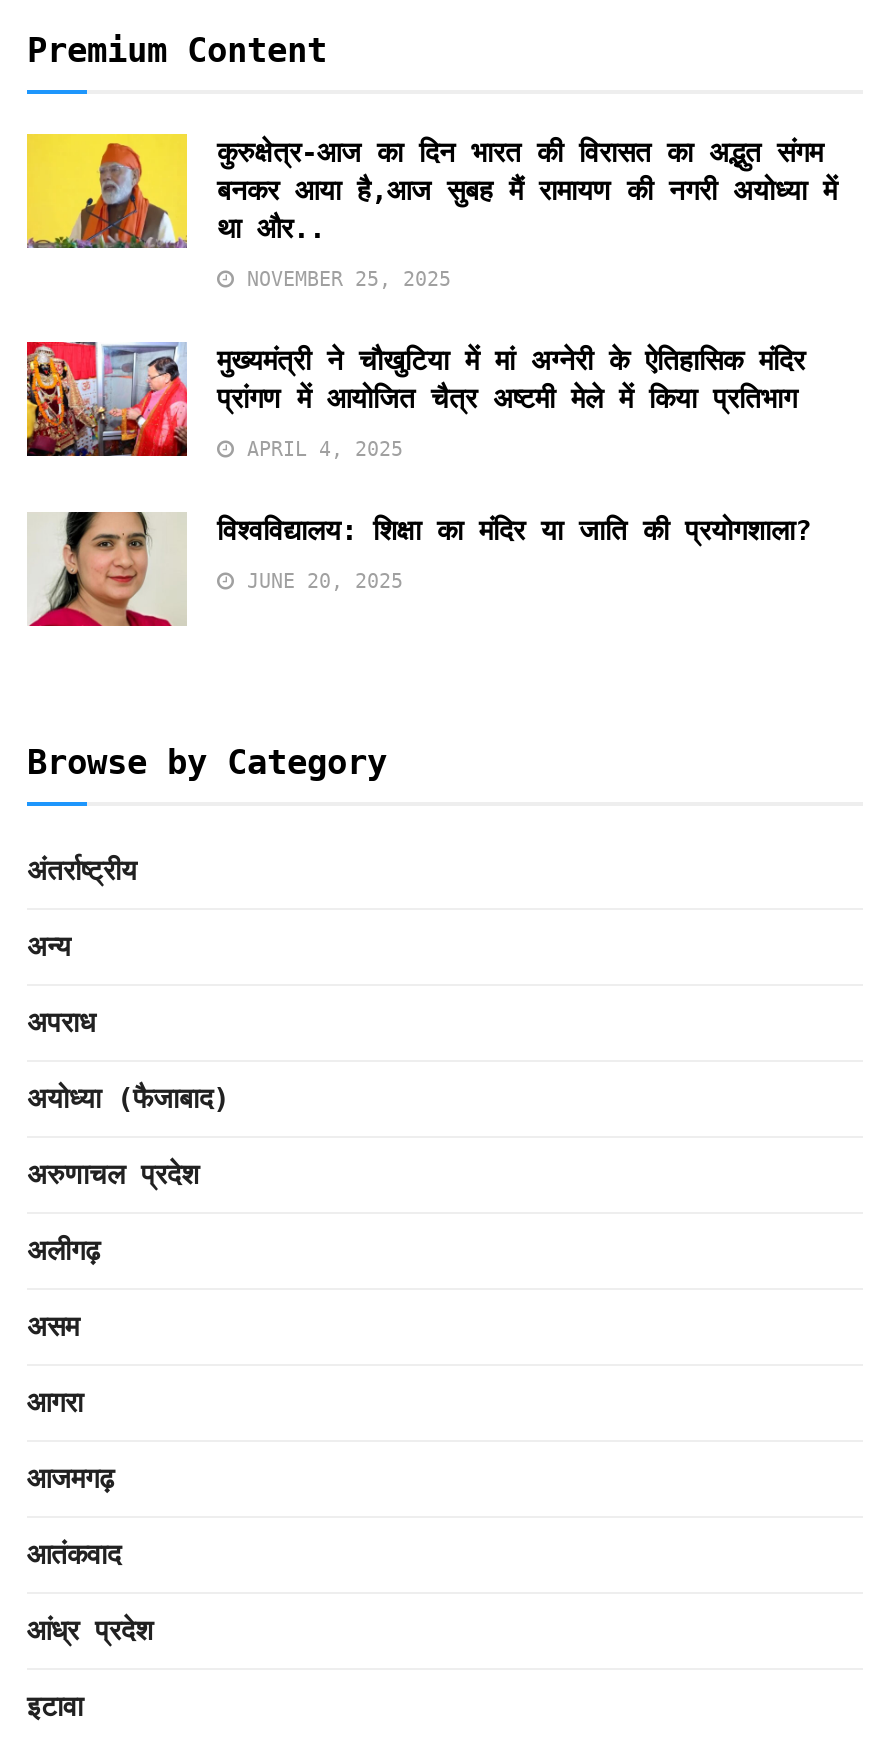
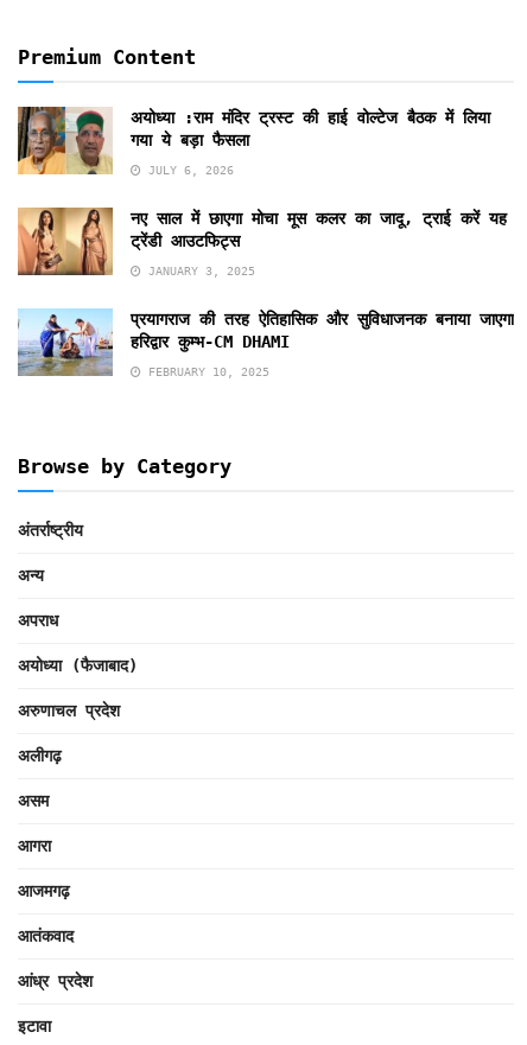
[25,132,837,250] [image] | कुरुक्षेत्र-आज का दिन भारत की विरासत का अद्भुत संगम | बनकर आया है,आज सुबह मैं रामायण की नगरी अयोध्या में | था और.. -> [17,106,490,176] [image] | अयोध्या :राम मंदिर ट्रस्ट की हाई वोल्टेज बैठक में लिया | गया ये बड़ा फैसला
[235,267,451,289] NOVEMBER 25, 2025 -> [141,163,234,176] JULY 6, 2026
[25,326,805,458] [image] | मुख्यमंत्री ने चौखुटिया में मां अग्नेरी के ऐतिहासिक मंदिर | प्रांगण में आयोजित चैत्र अष्टमी मेले में किया प्रतिभाग -> [17,206,507,285] [image] | नए साल में छाएगा मोचा मूस कलर का जादू, ट्राई करें यह | ट्रेंडी आउटफिट्स
[235,437,403,459] APRIL 4, 2025 -> [141,264,255,277] JANUARY 3, 2025
[27,496,811,628] [image] | विश्वविद्यालय: शिक्षा का मंदिर या जाति की प्रयोगशाला? -> [18,307,514,385] [image] | प्रयागराज की तरह ऐतिहासिक और सुविधाजनक बनाया जाएगा | हरिद्वार कुम्भ-CM DHAMI
[235,569,403,591] JUNE 20, 2025 -> [141,365,269,378] FEBRUARY 10, 2025

